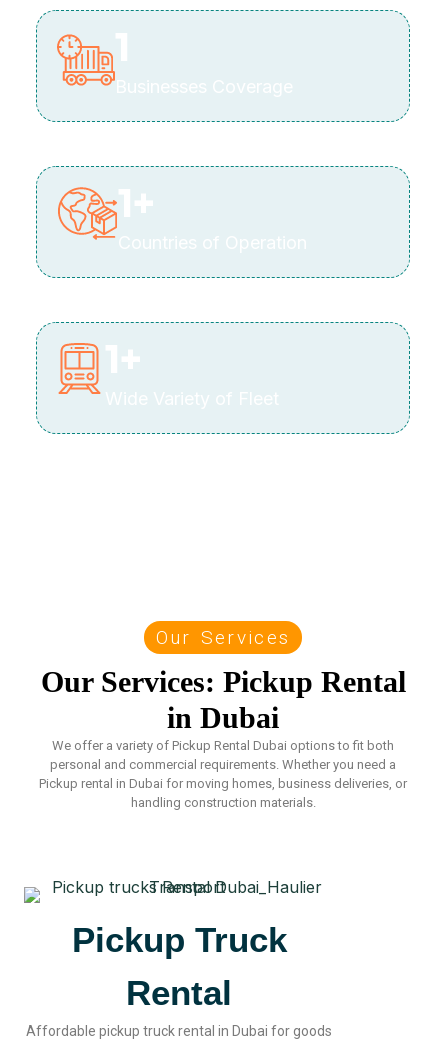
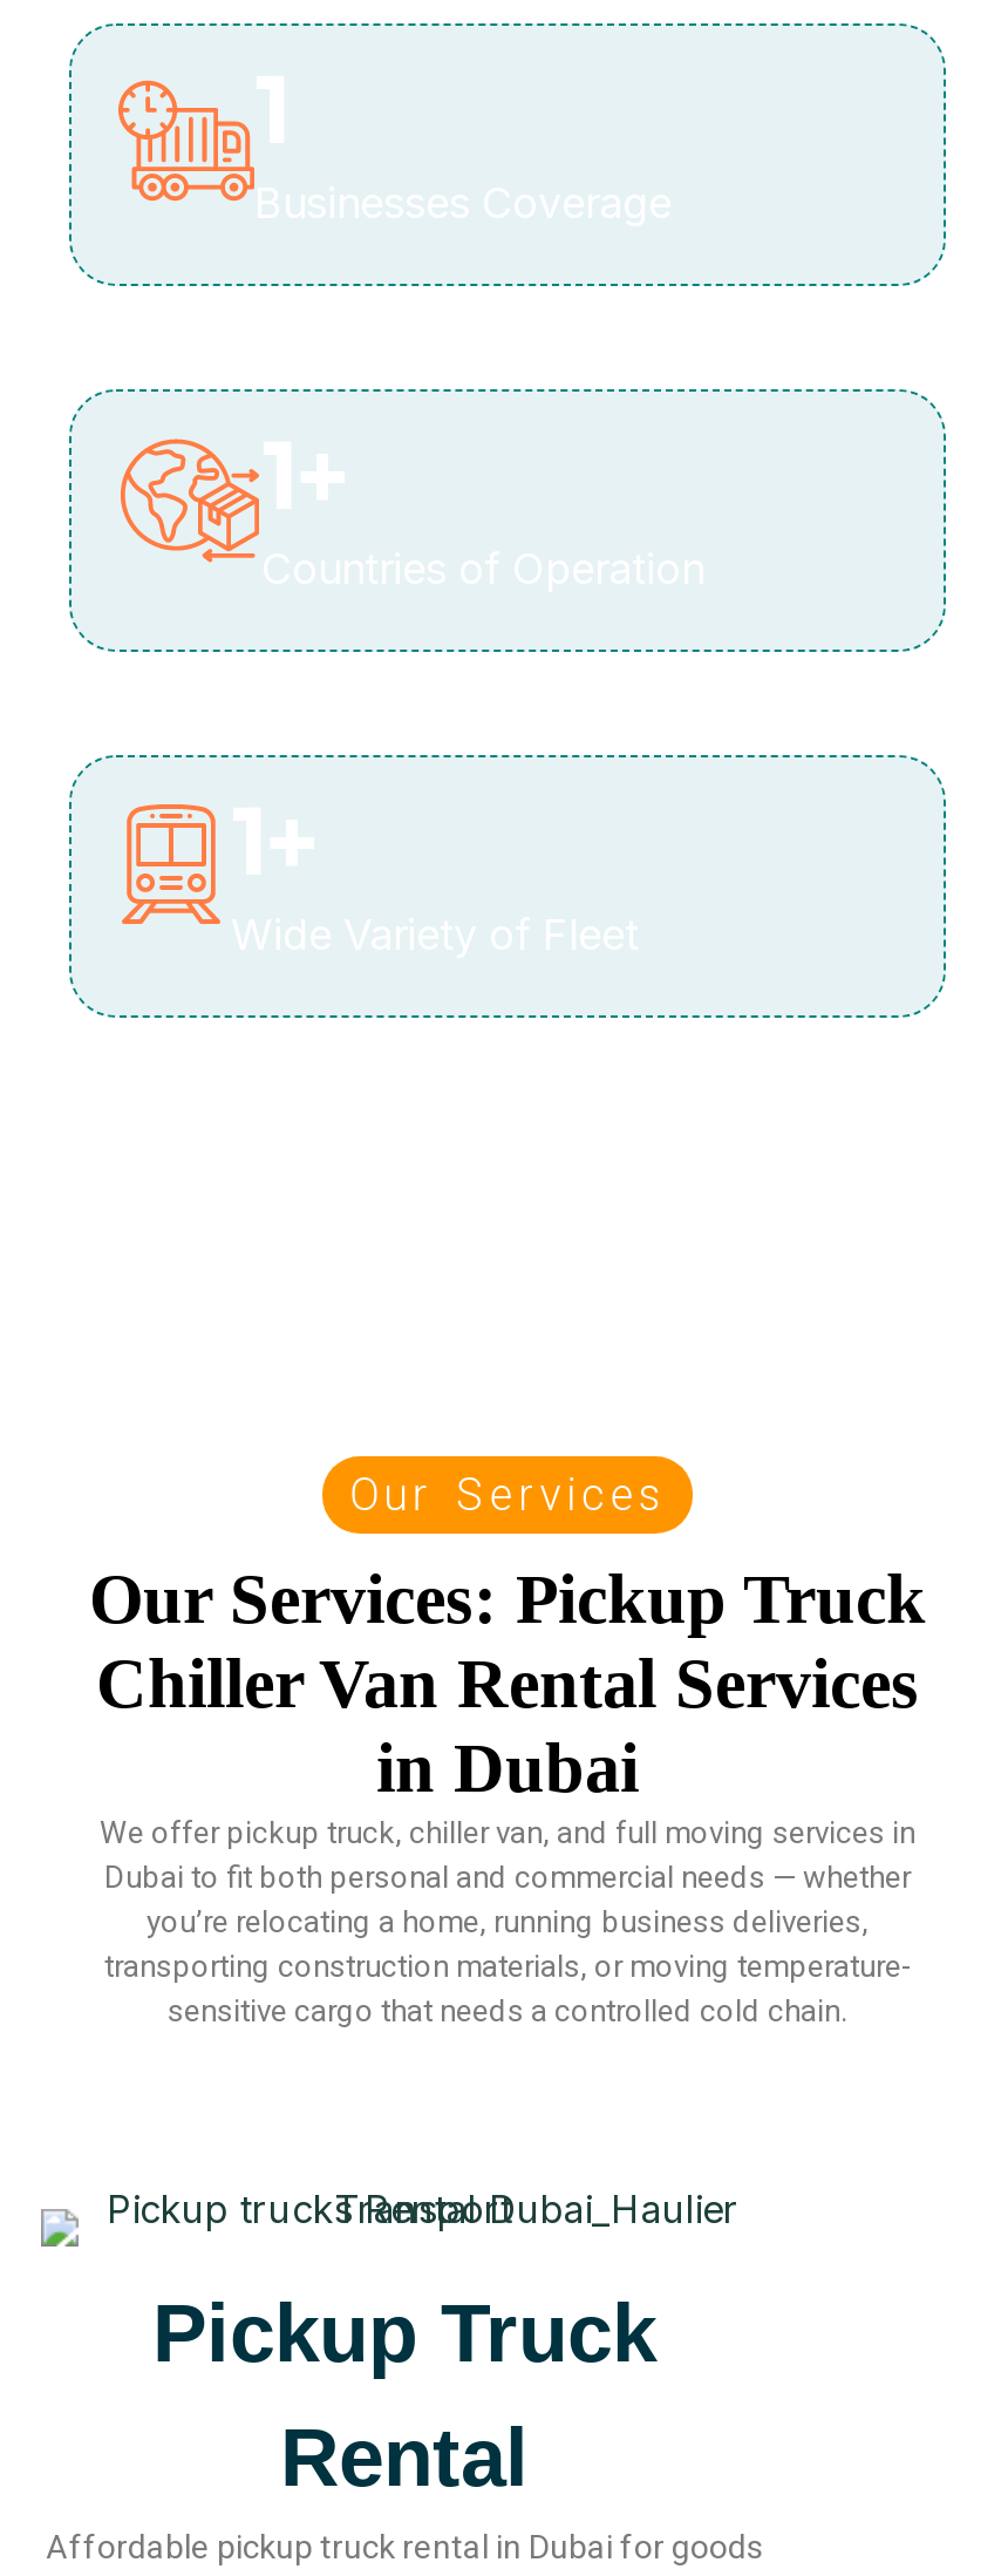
[40,665,405,698] Our Services: Pickup Rental -> [89,1559,926,1721] Our Services: Pickup Truck | Chiller Van Rental Services
[39,738,407,810] We offer a variety of Pickup Rental Dubai options to fit both | personal and commercial requirements. Whether you need a | Pickup rental in Dubai for moving homes, business deliveries, or | handling construction materials. -> [100,1815,915,2028] We offer pickup truck, chiller van, and full moving services in | Dubai to fit both personal and commercial needs — whether | you’re relocating a home, running business deliveries, | transporting construction materials, or moving temperature- | sensitive cargo that needs a controlled cold chain.

